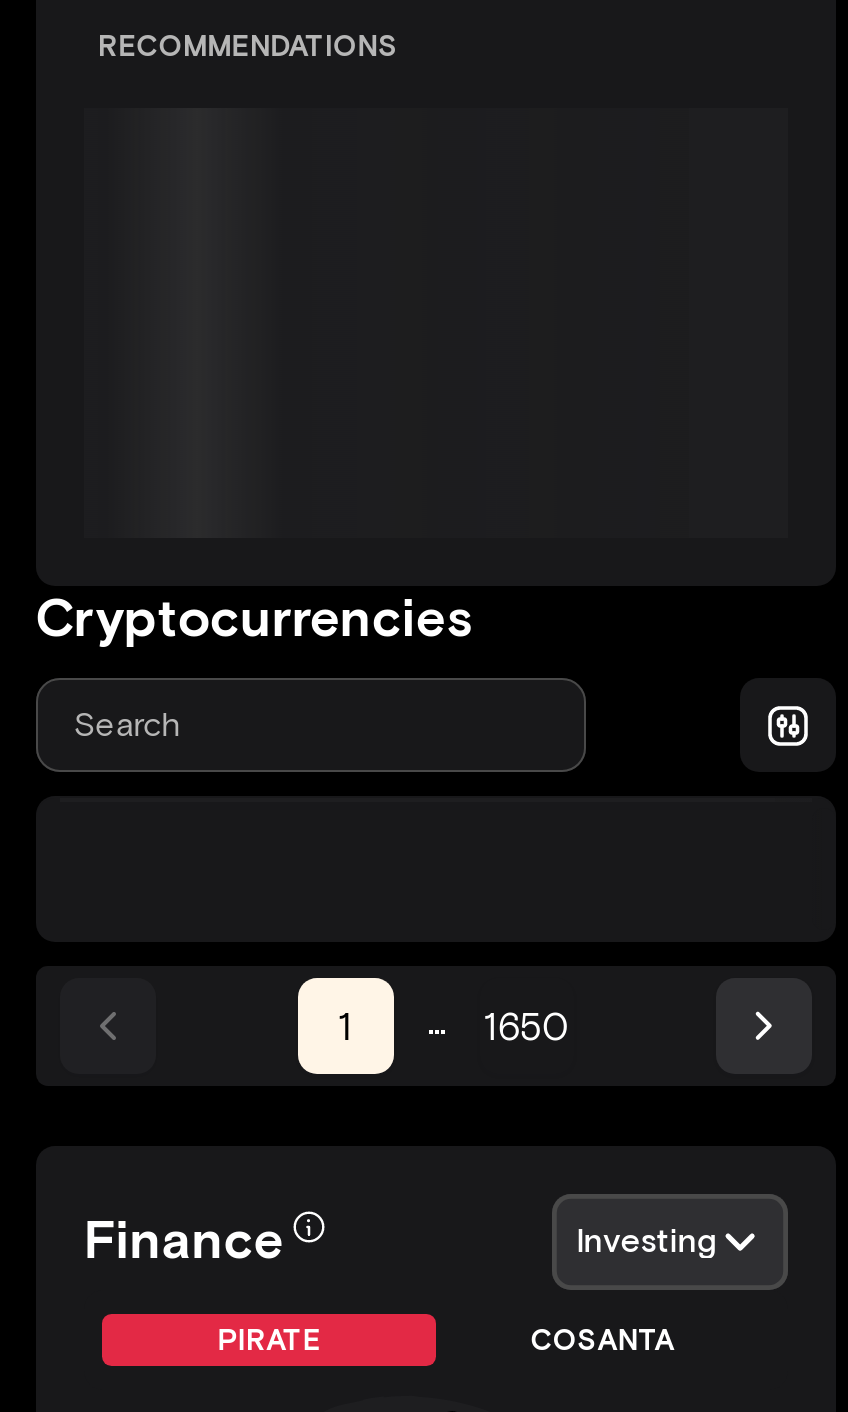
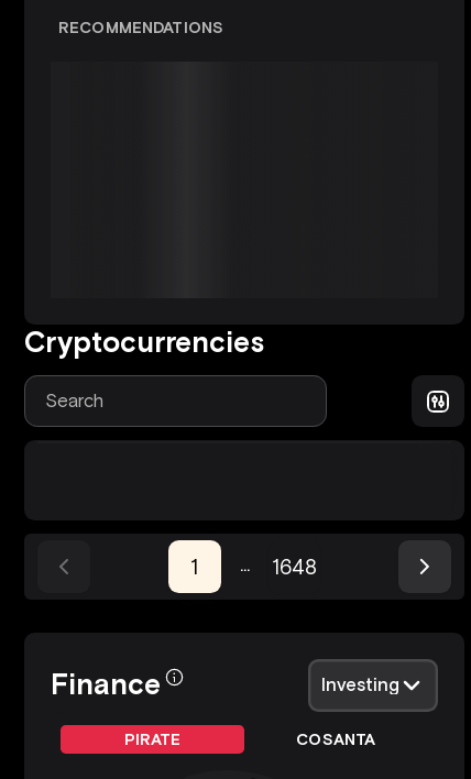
[484,1003,570,1049] 1650 -> [272,554,317,580] 1648

